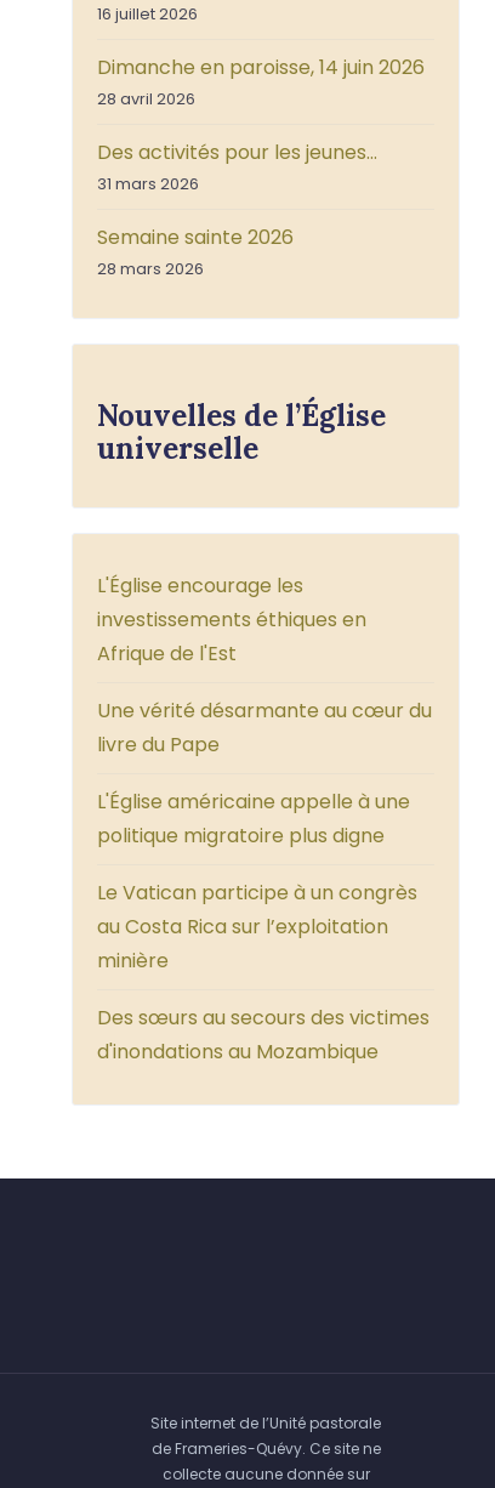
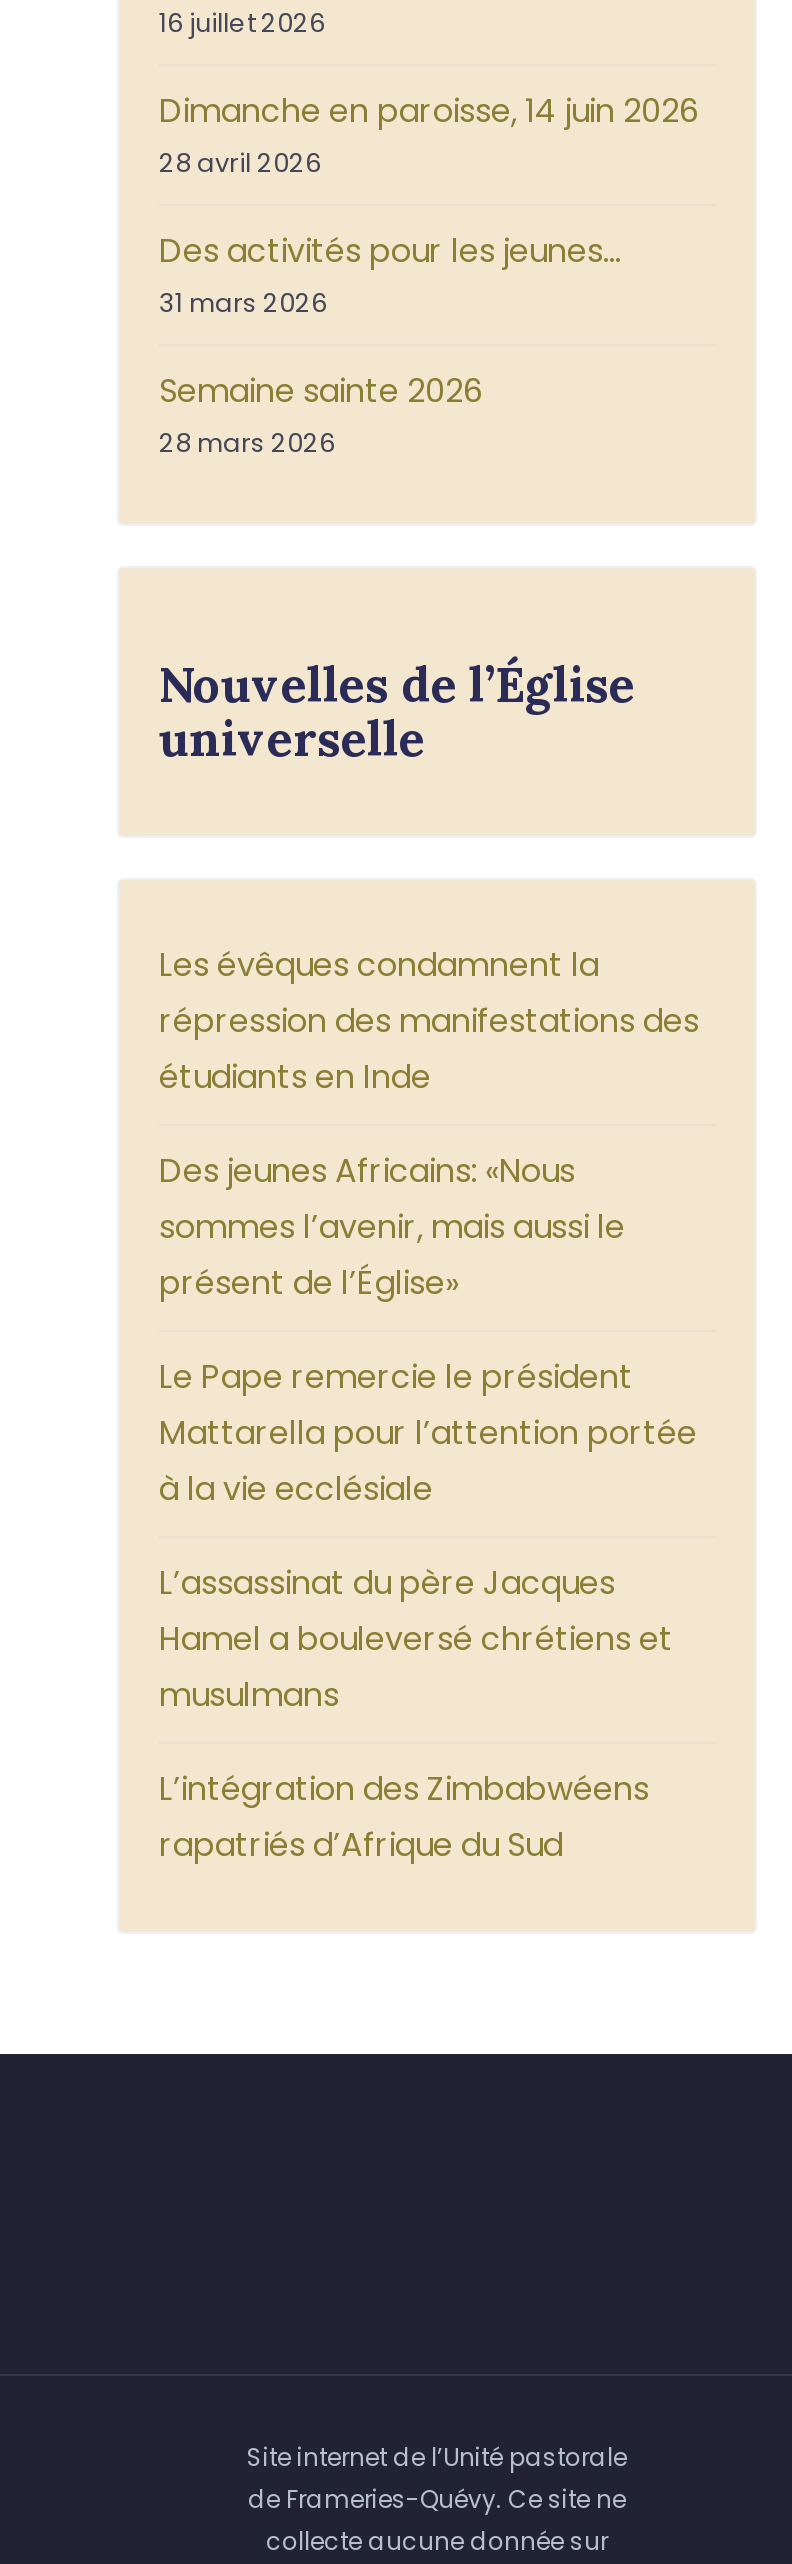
[97,572,366,668] L'Église encourage les | investissements éthiques en | Afrique de l'Est -> [159,942,699,1100] Les évêques condamnent la | répression des manifestations des | étudiants en Inde
[97,697,432,759] Une vérité désarmante au cœur du | livre du Pape -> [159,1148,625,1306] Des jeunes Africains: «Nous | sommes l’avenir, mais aussi le | présent de l’Église»
[97,788,410,850] L'Église américaine appelle à une | politique migratoire plus digne -> [159,1354,697,1512] Le Pape remercie le président | Mattarella pour l’attention portée | à la vie ecclésiale
[97,879,417,975] Le Vatican participe à un congrès | au Costa Rica sur l’exploitation | minière -> [159,1560,673,1718] L’assassinat du père Jacques | Hamel a bouleversé chrétiens et | musulmans
[97,1004,429,1066] Des sœurs au secours des victimes | d'inondations au Mozambique -> [159,1766,649,1868] L’intégration des Zimbabwéens | rapatriés d’Afrique du Sud

